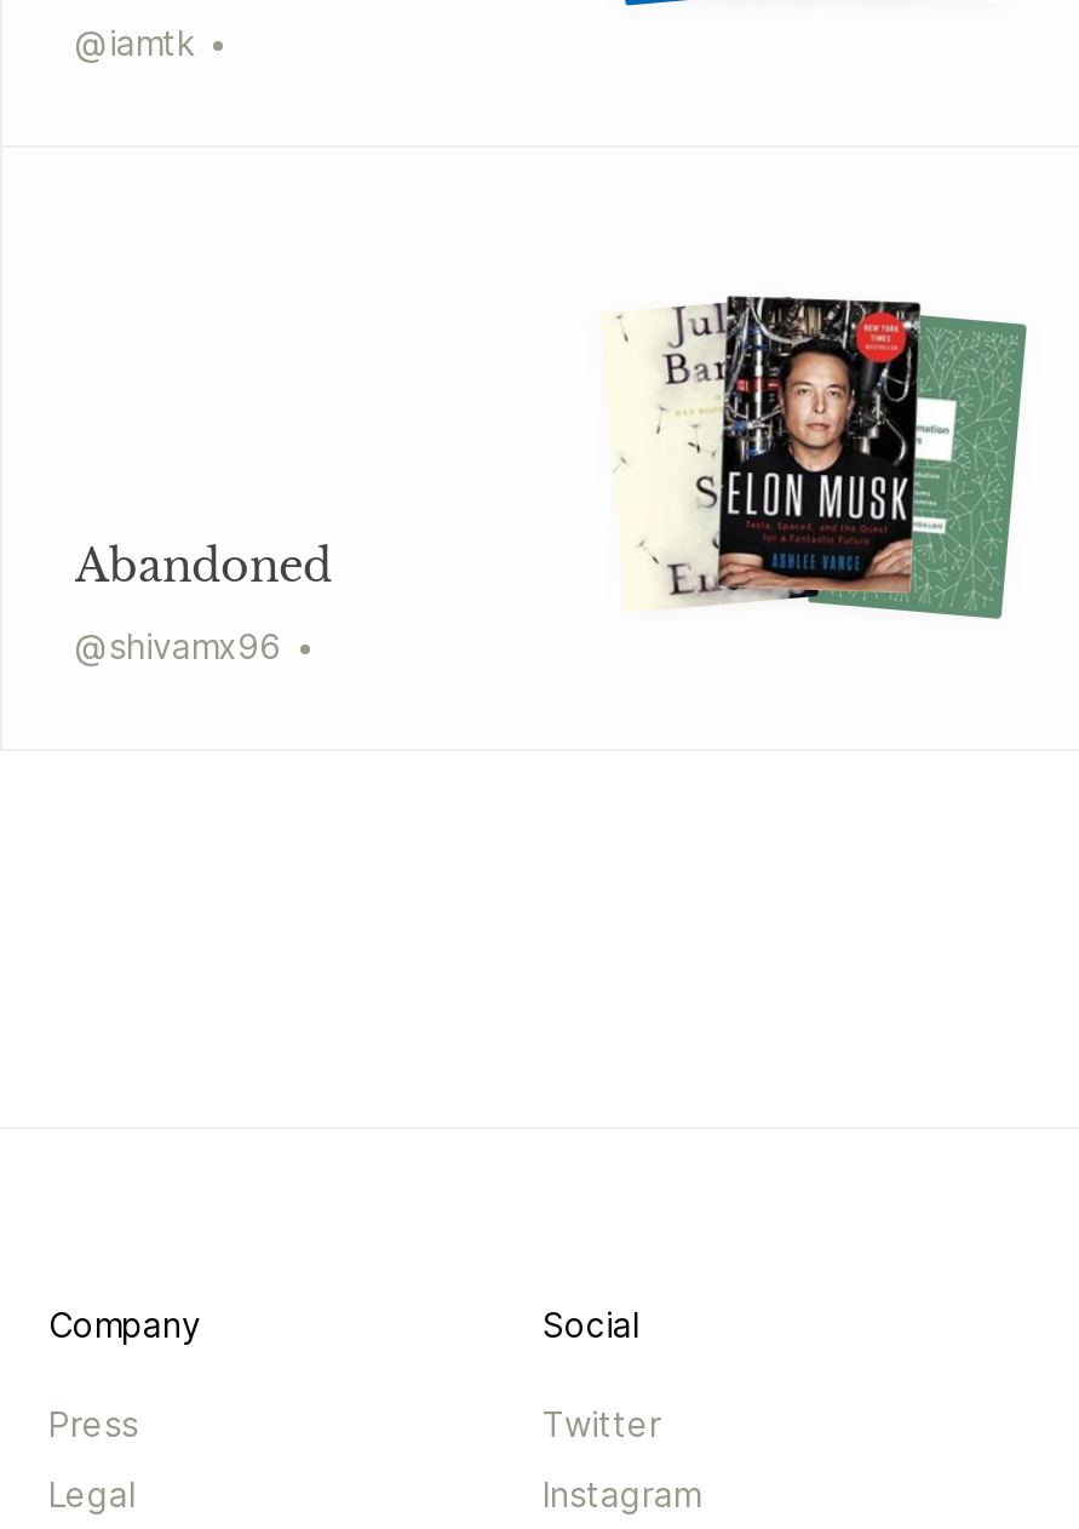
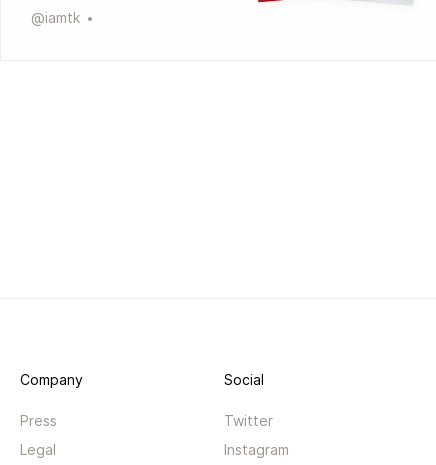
[613,293,1029,620] [image] -> none
[75,541,332,667] Abandoned | @ shivamx96 -> none

